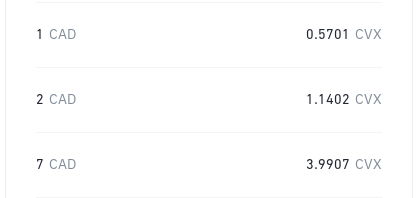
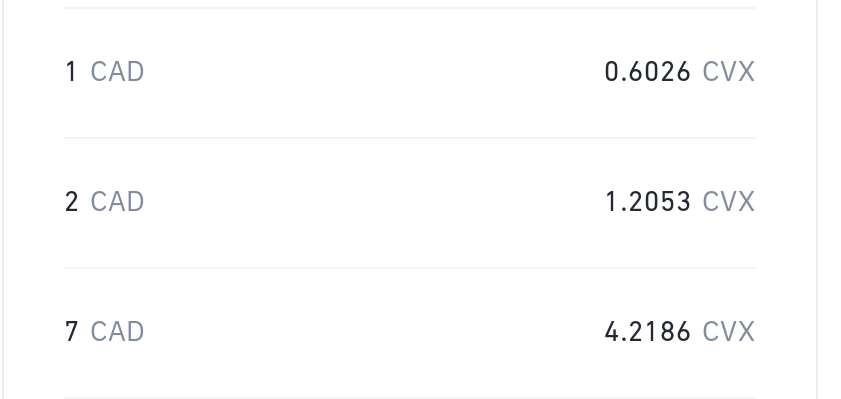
[306,28,382,42] 0.5701 CVX -> [604,59,756,87] 0.6026 CVX
[306,93,382,107] 1.1402 CVX -> [604,189,756,217] 1.2053 CVX
[306,158,382,172] 3.9907 CVX -> [604,319,756,347] 4.2186 CVX

